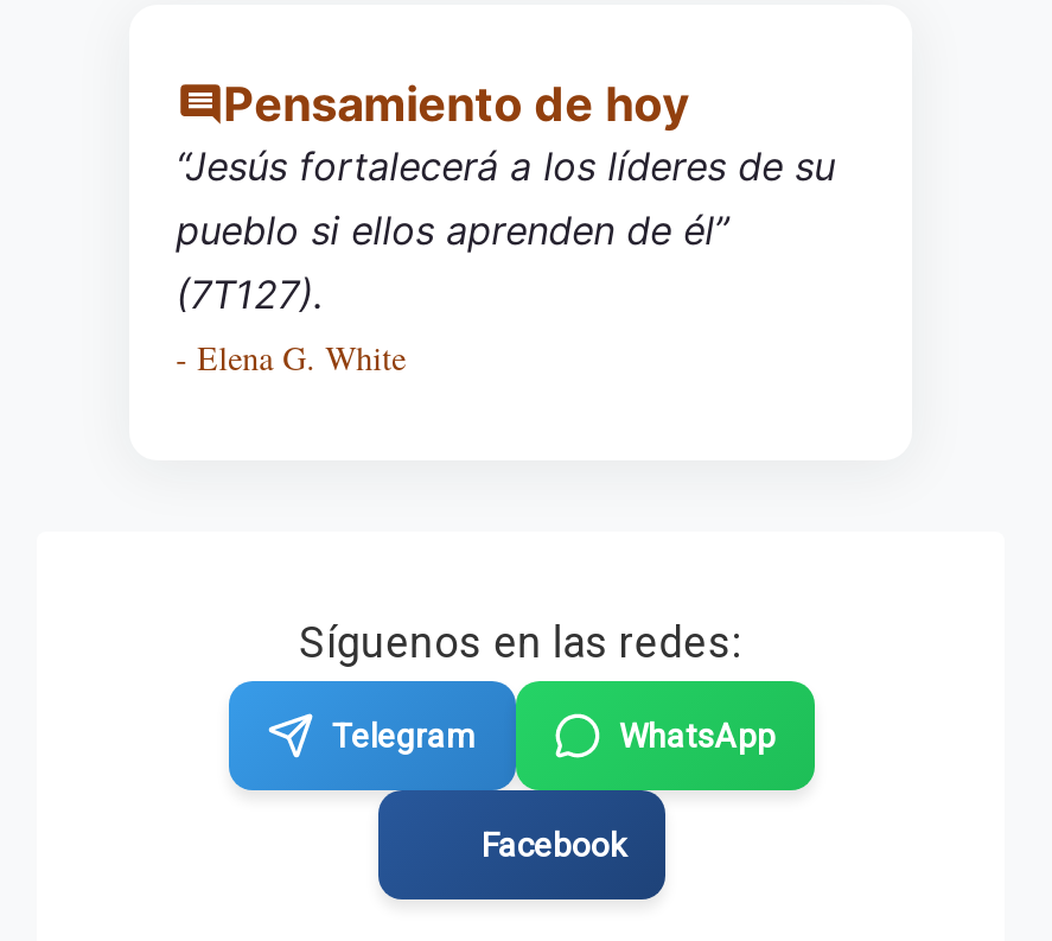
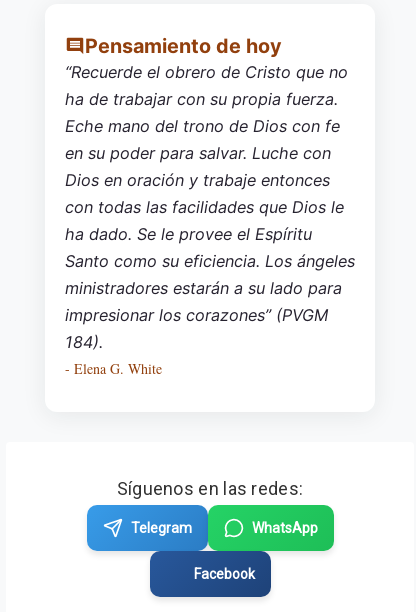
[176,142,835,317] “Jesús fortalecerá a los líderes de su | pueblo si ellos aprenden de él” | (7T127). -> [65,62,355,352] “Recuerde el obrero de Cristo que no | ha de trabajar con su propia fuerza. | Eche mano del trono de Dios con fe | en su poder para salvar. Luche con | Dios en oración y trabaje entonces | con todas las facilidades que Dios le | ha dado. Se le provee el Espíritu | Santo como su eficiencia. Los ángeles | ministradores estarán a su lado para | impresionar los corazones” (PVGM | 184).

